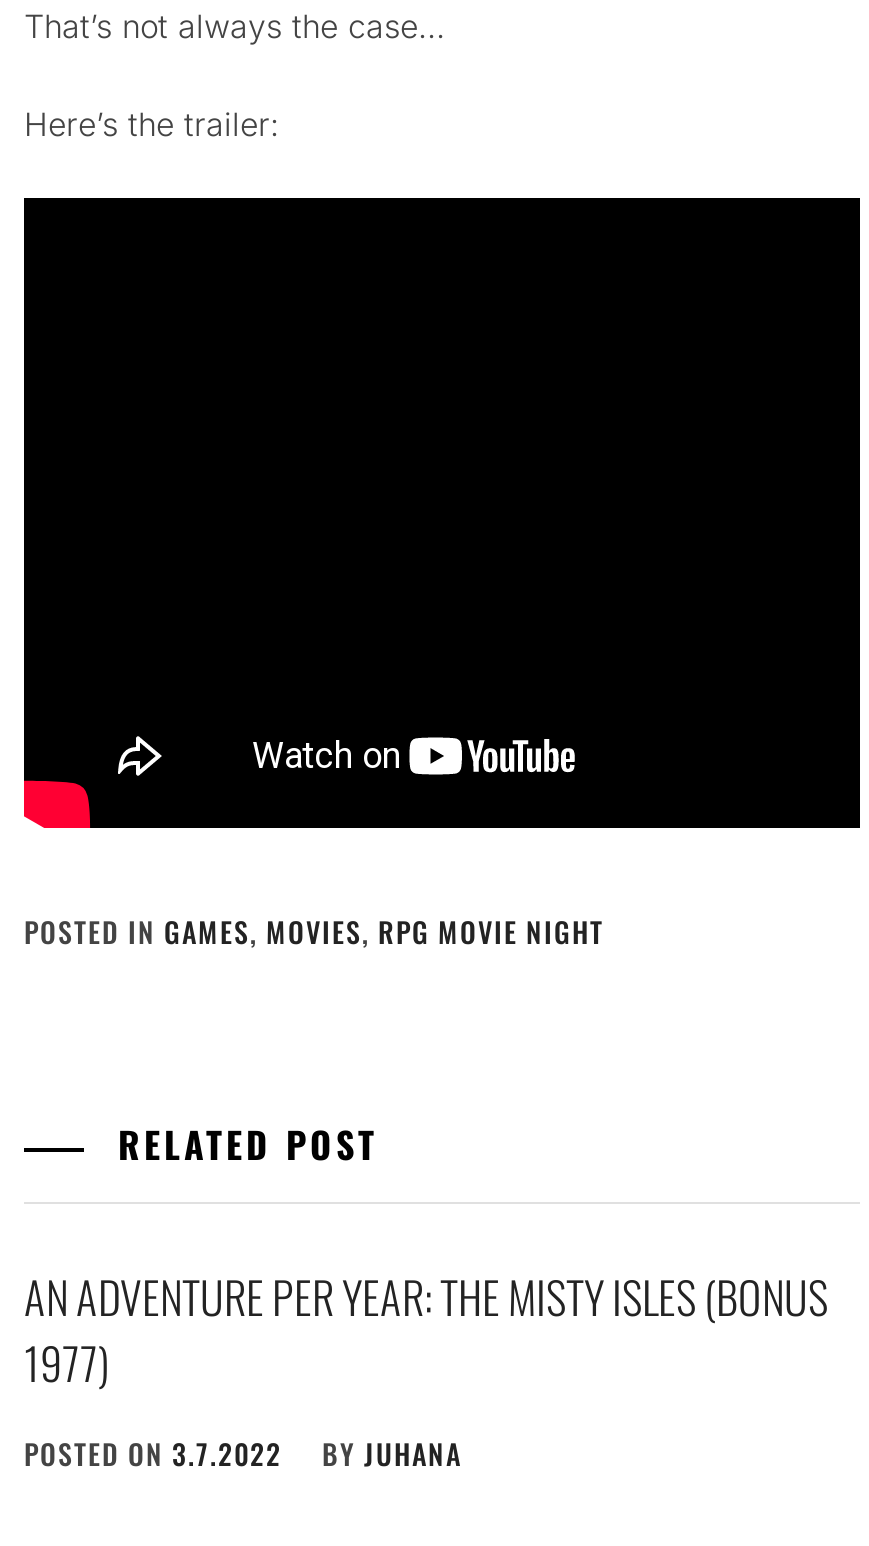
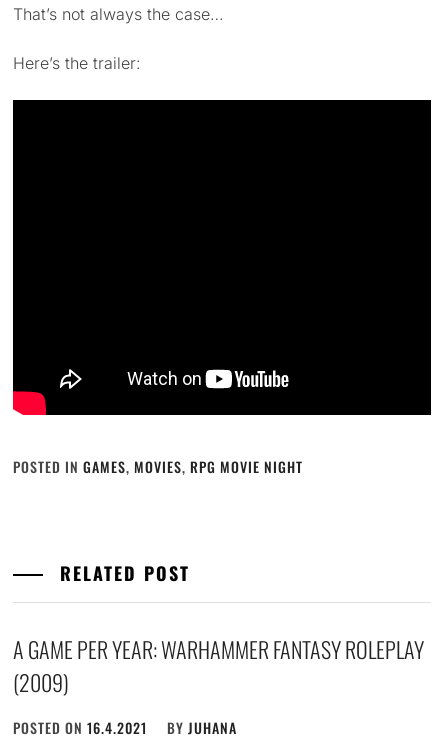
[24,1265,828,1395] AN ADVENTURE PER YEAR: THE MISTY ISLES (BONUS | 1977) -> [13,632,424,697] A GAME PER YEAR: WARHAMMER FANTASY ROLEPLAY | (2009)
[24,1433,462,1475] POSTED ON 3.7.2022 BY JUHANA -> [13,716,237,737] POSTED ON 16.4.2021 BY JUHANA

